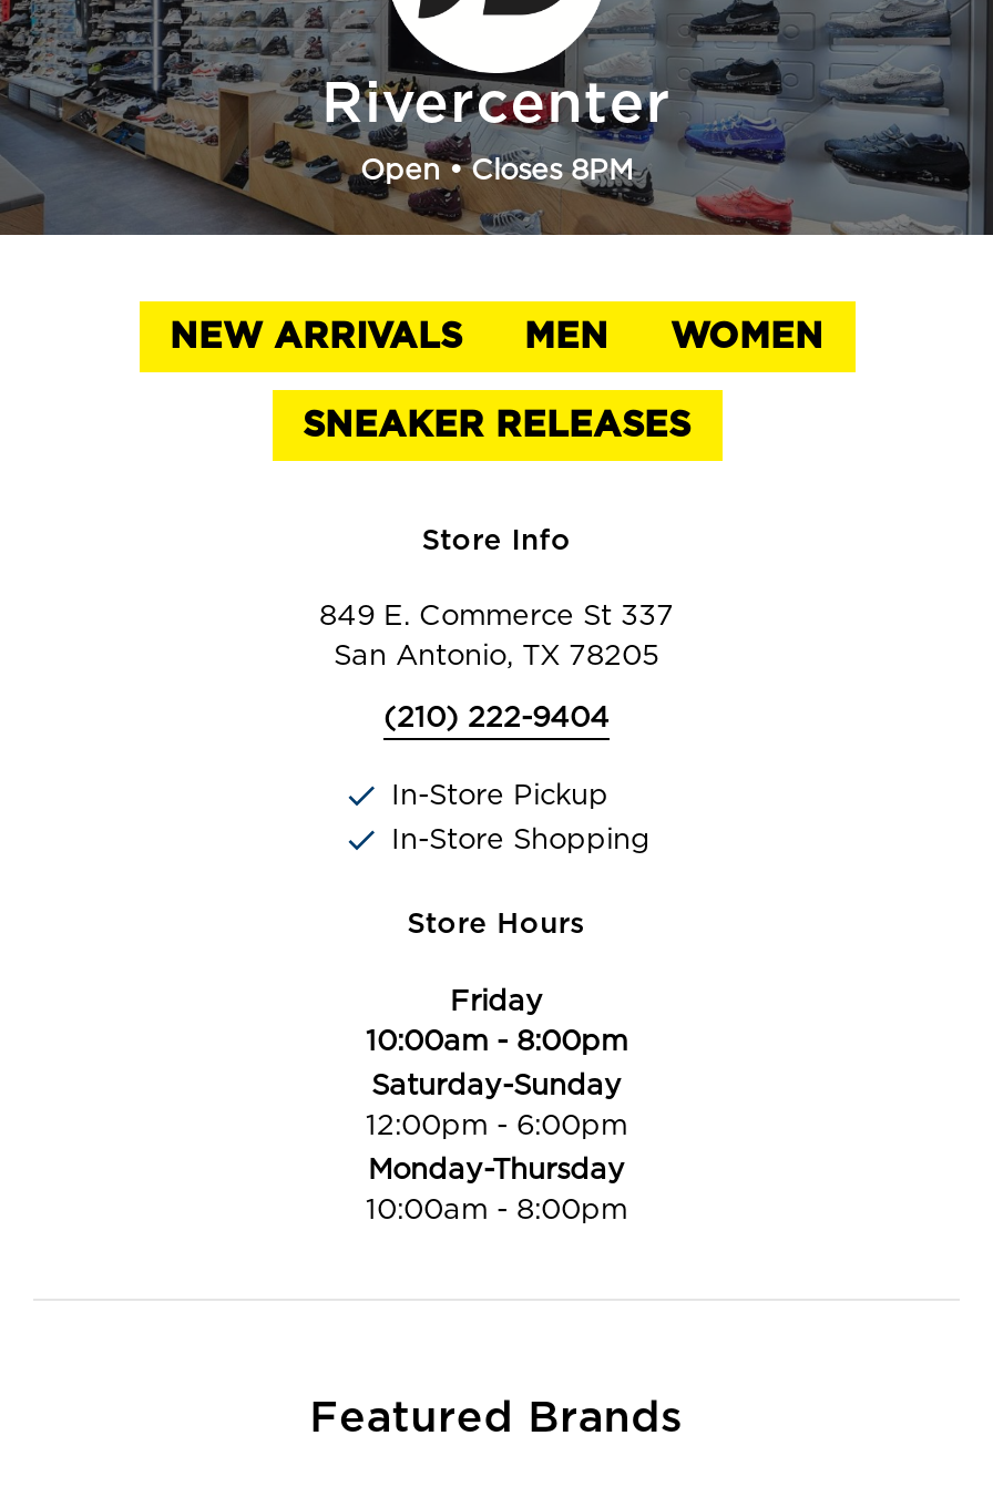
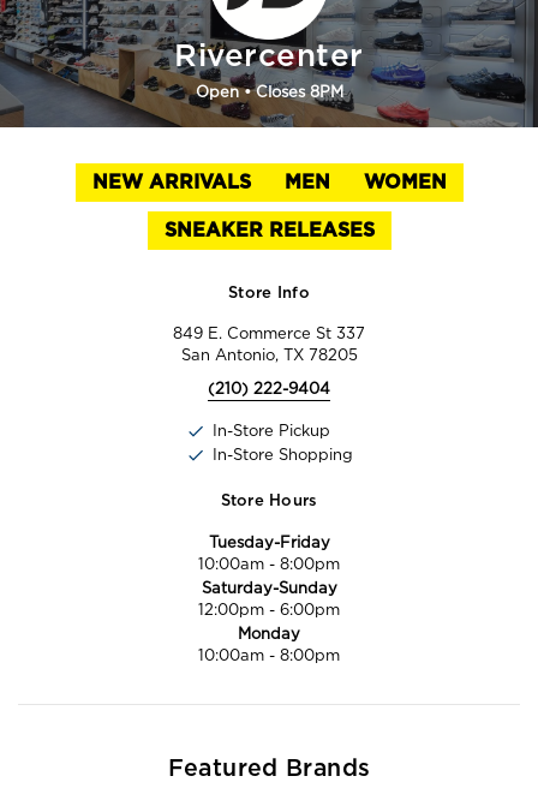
[450,983,543,1016] Friday -> [208,533,330,551] Tuesday-Friday
[368,1151,625,1185] Monday-Thursday -> [238,624,300,642] Monday

